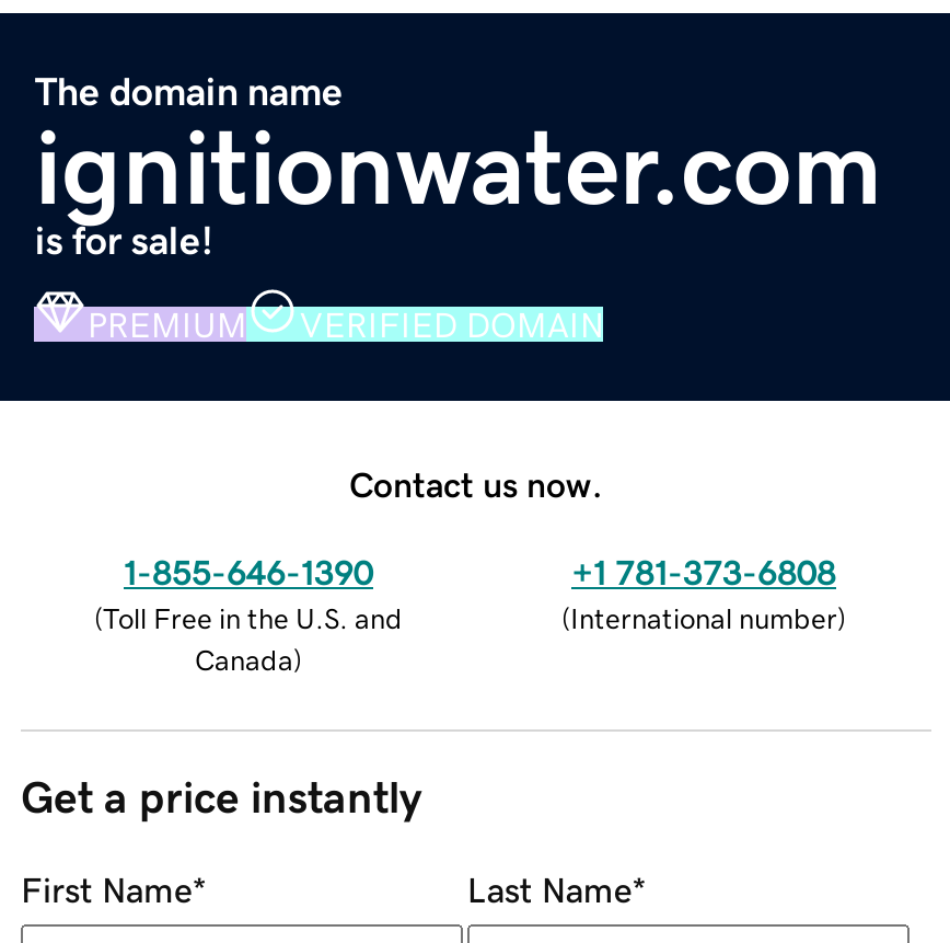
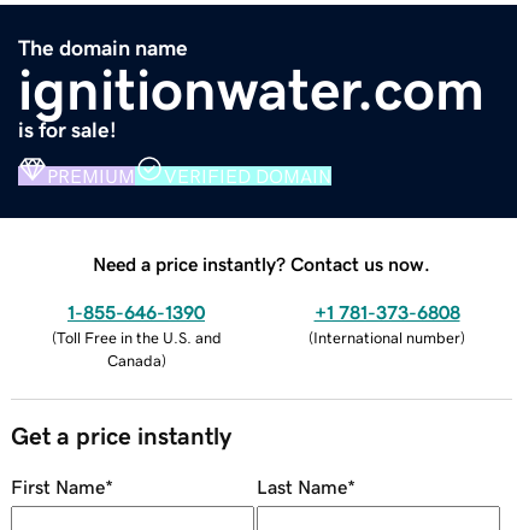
[349,466,603,501] Contact us now. -> [93,254,430,273] Need a price instantly? Contact us now.

